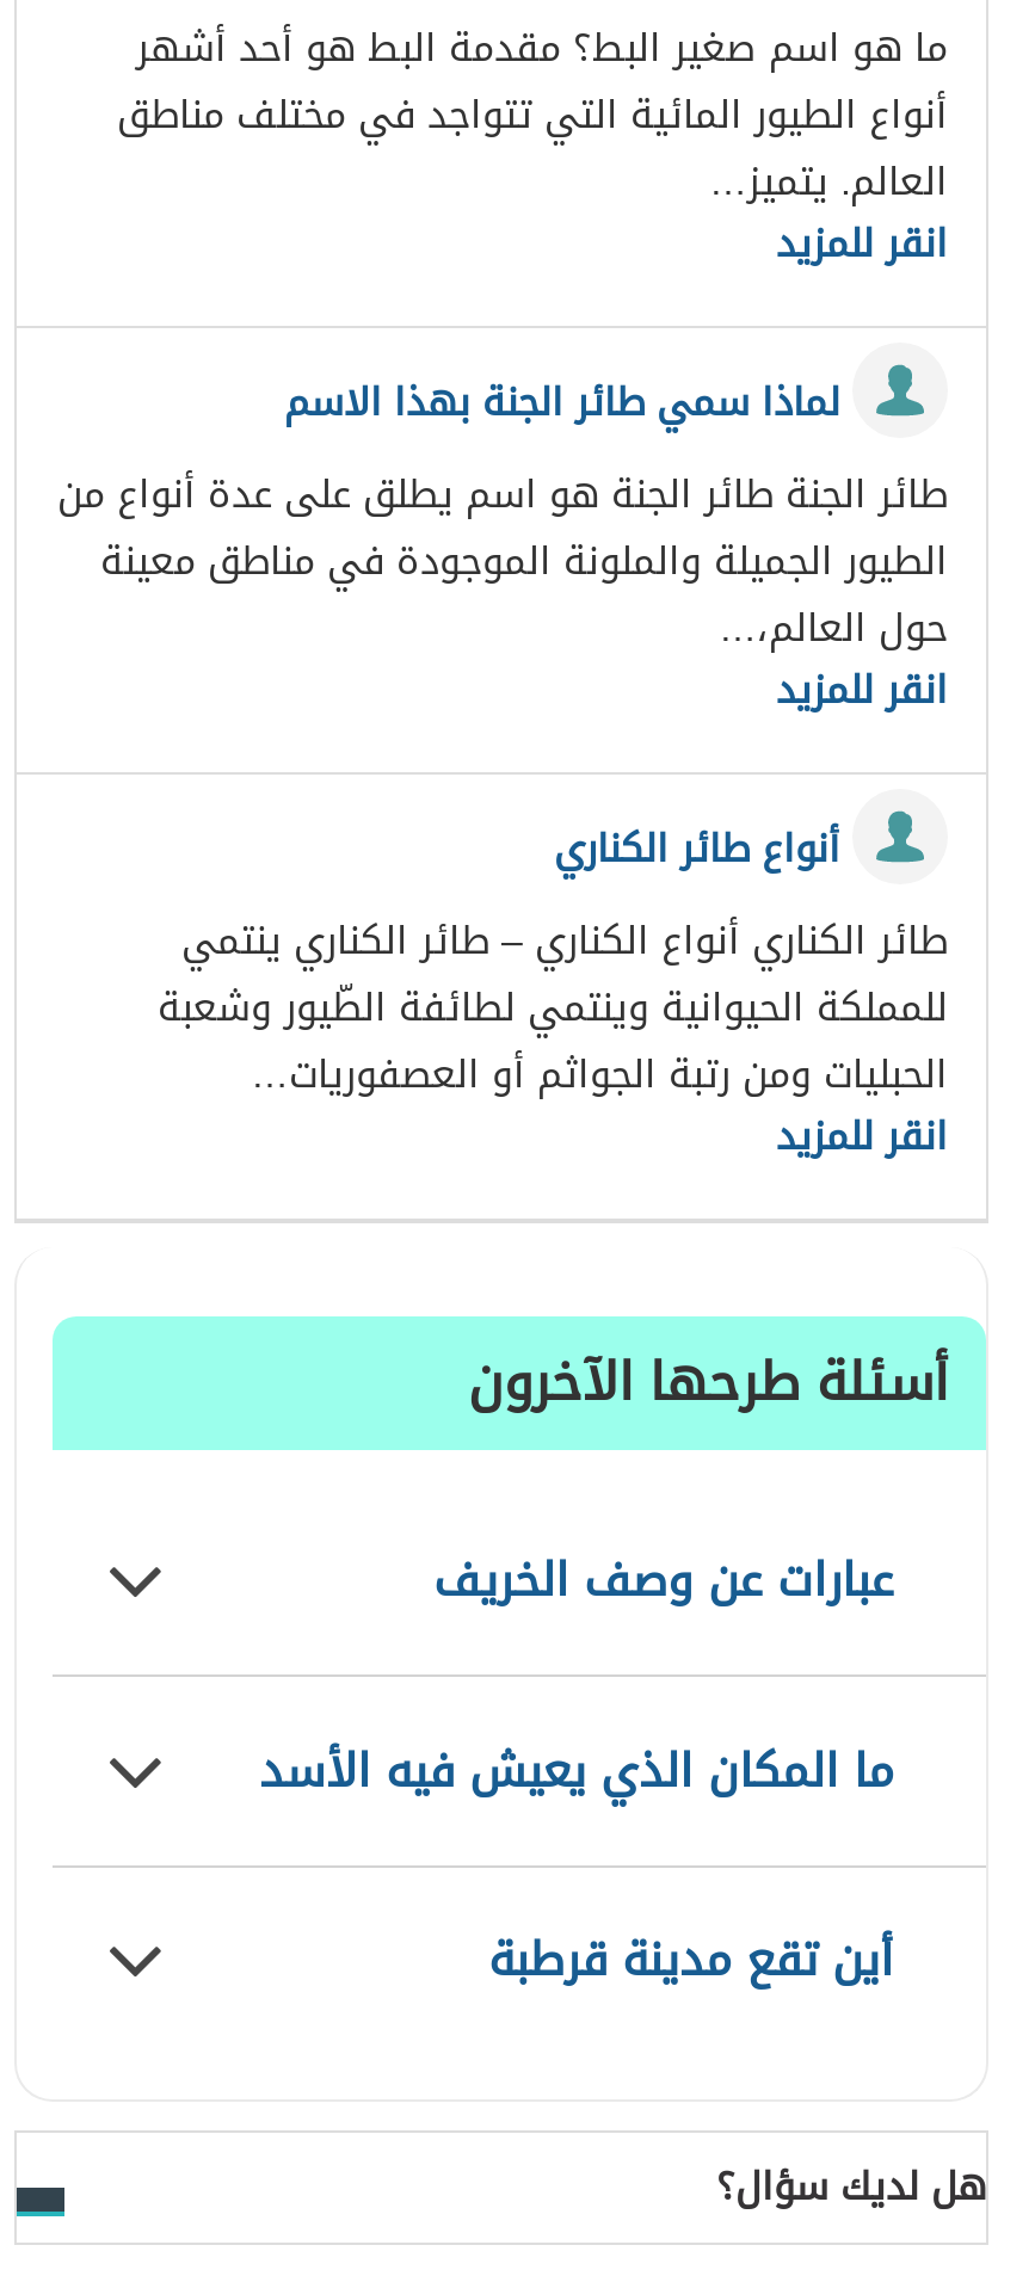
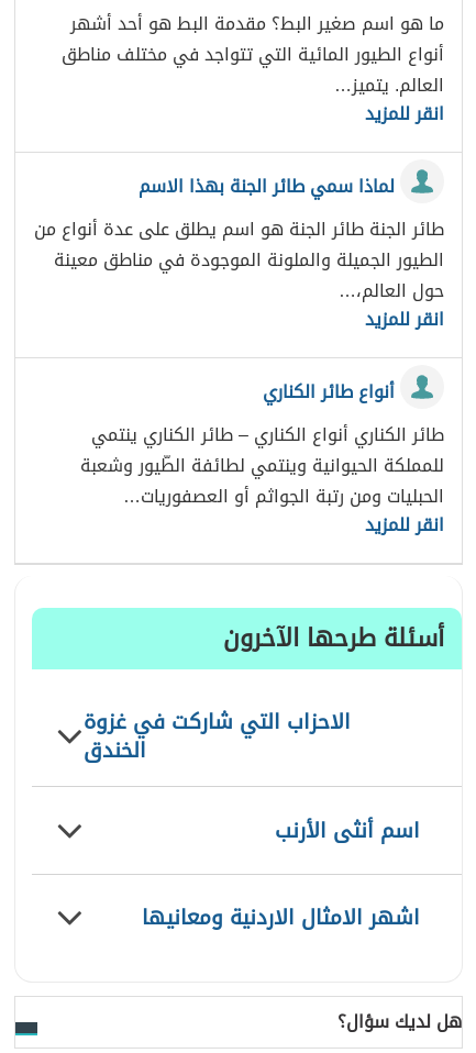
[434,1537,894,1625] عبارات عن وصف الخريف -> [84,701,351,771] الاحزاب التي شاركت في غزوة | الخندق
[259,1726,894,1814] ما المكان الذي يعيش فيه الأسد -> [274,810,419,850] اسم أنثى الأرنب
[488,1915,894,2004] أين تقع مدينة قرطبة -> [141,897,419,937] اشهر الامثال الاردنية ومعانيها

